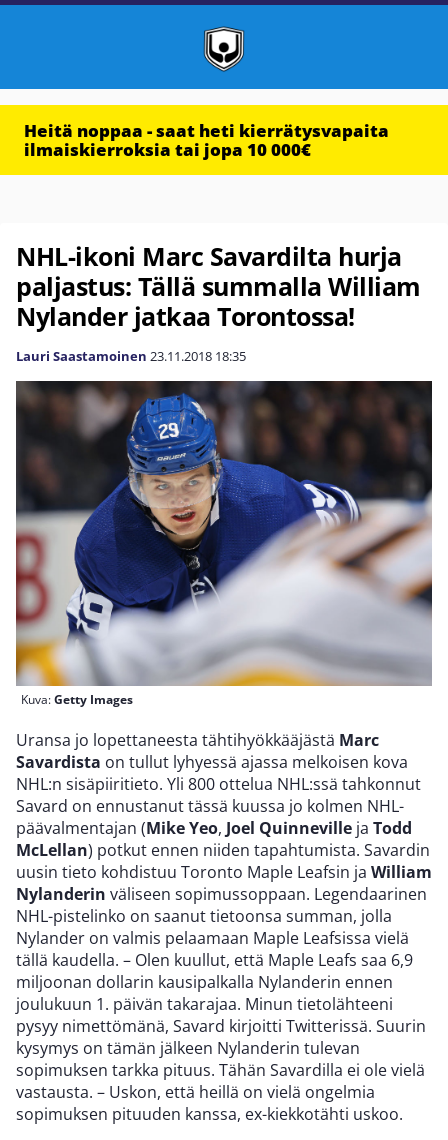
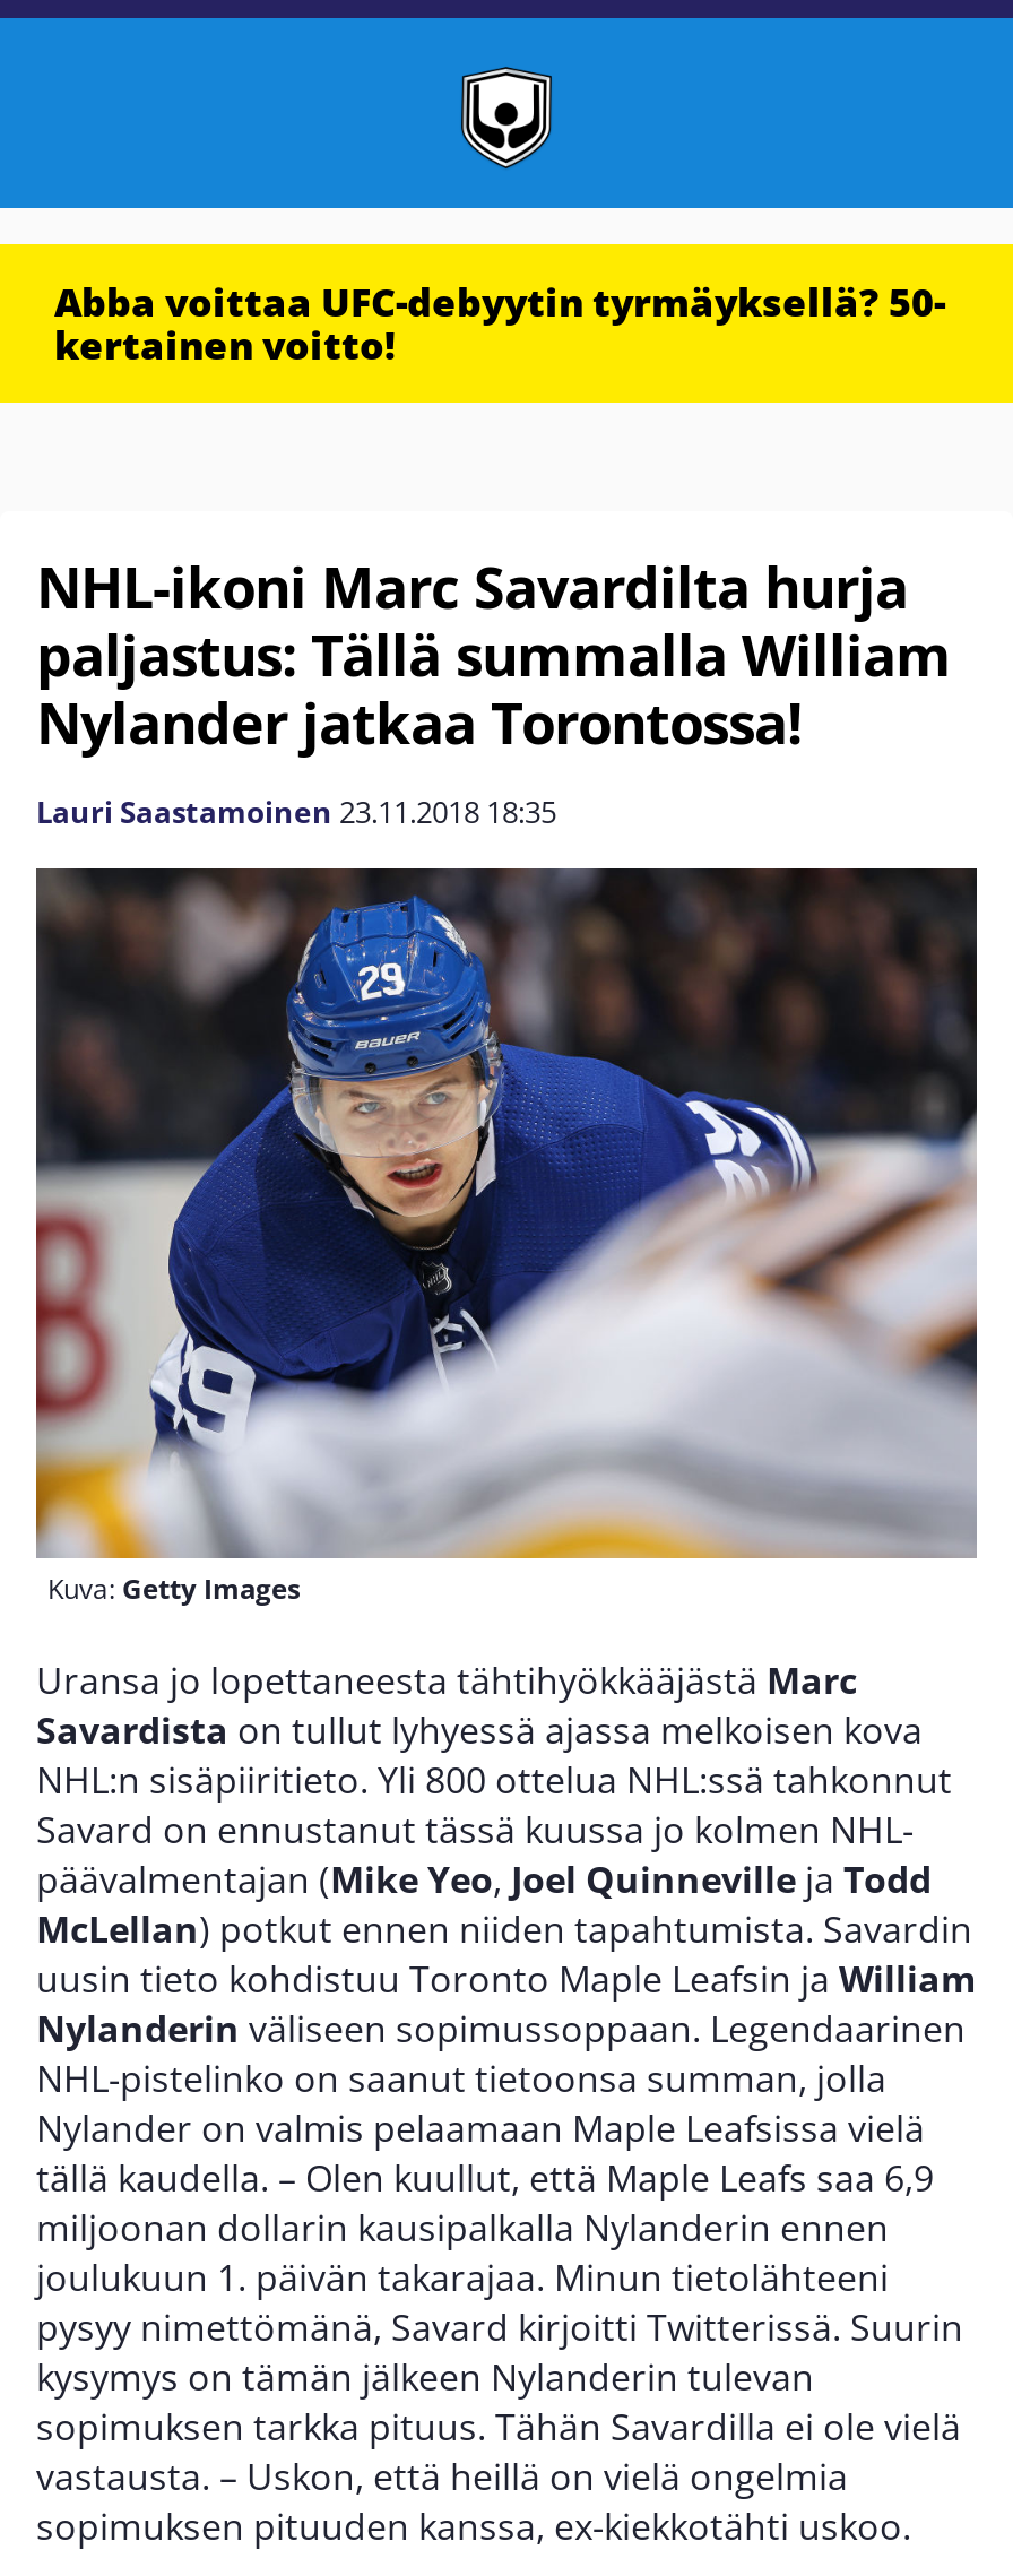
[24,119,389,161] Heitä noppaa - saat heti kierrätysvapaita | ilmaiskierroksia tai jopa 10 000€ -> [54,276,945,371] Abba voittaa UFC-debyytin tyrmäyksellä? 50- | kertainen voitto!

